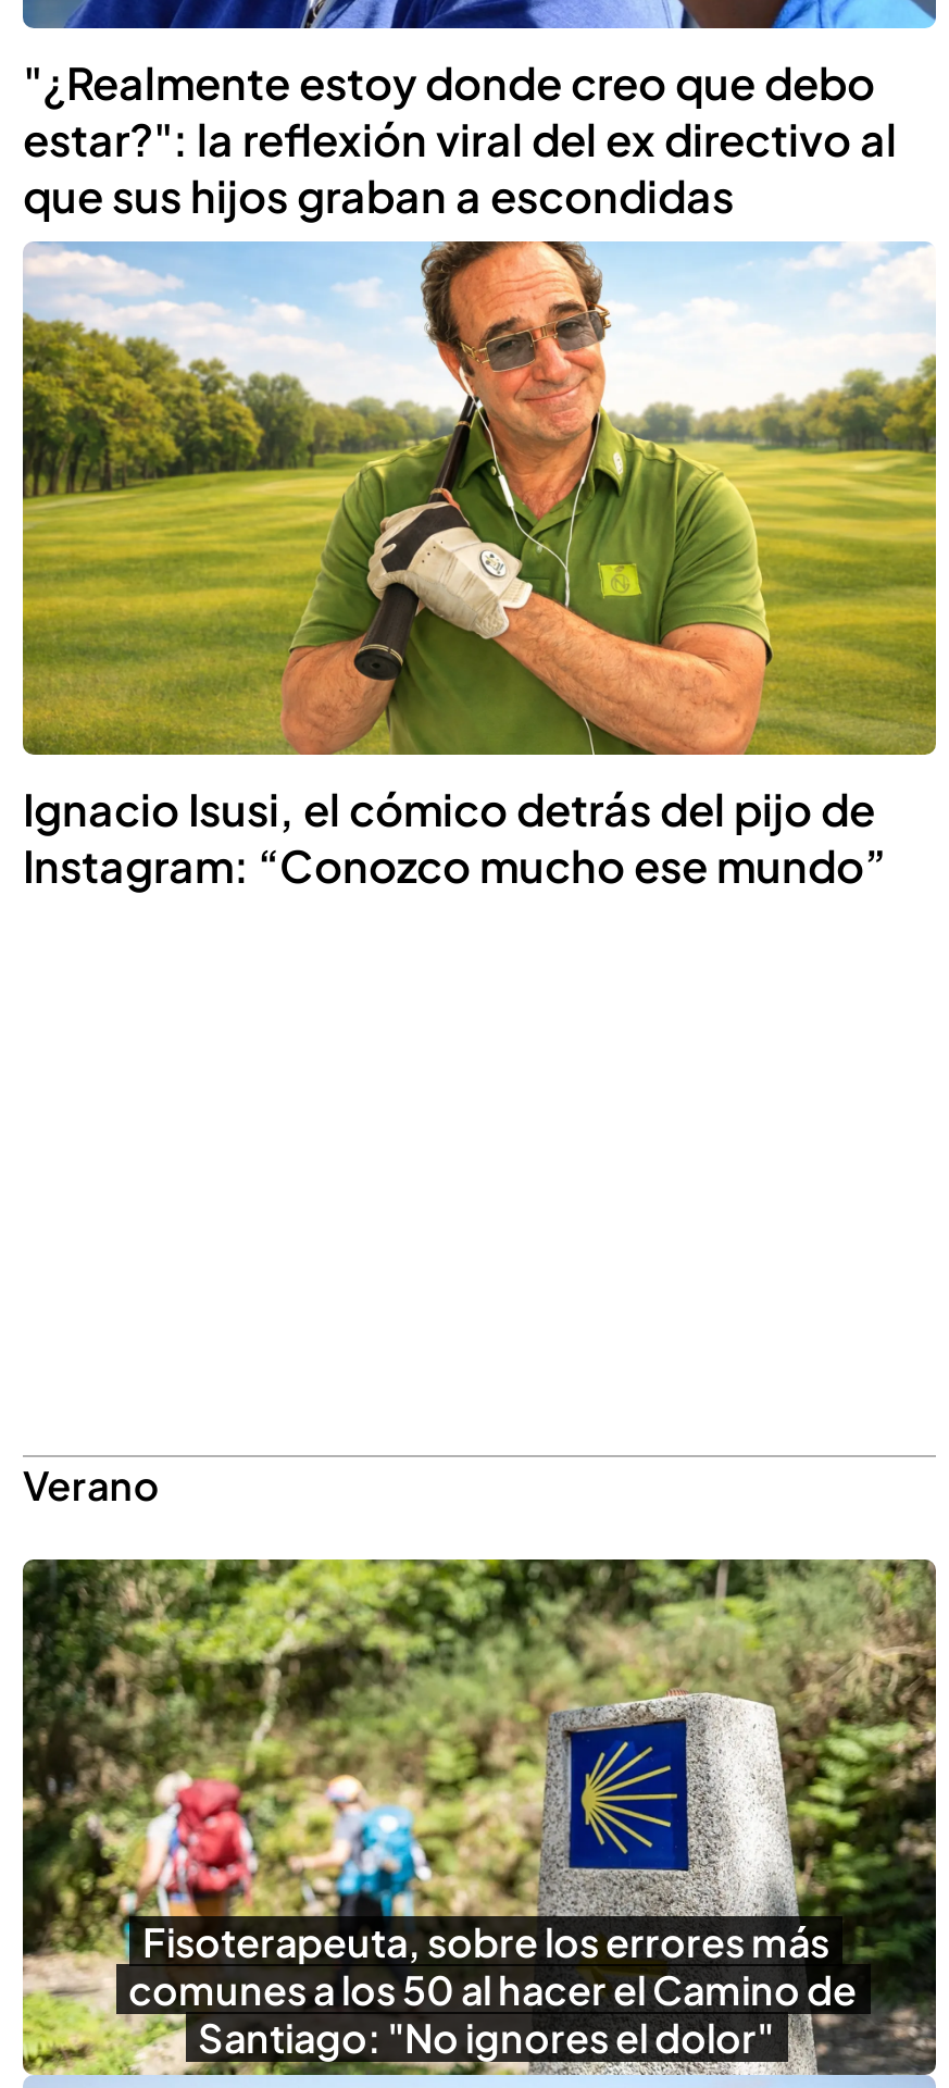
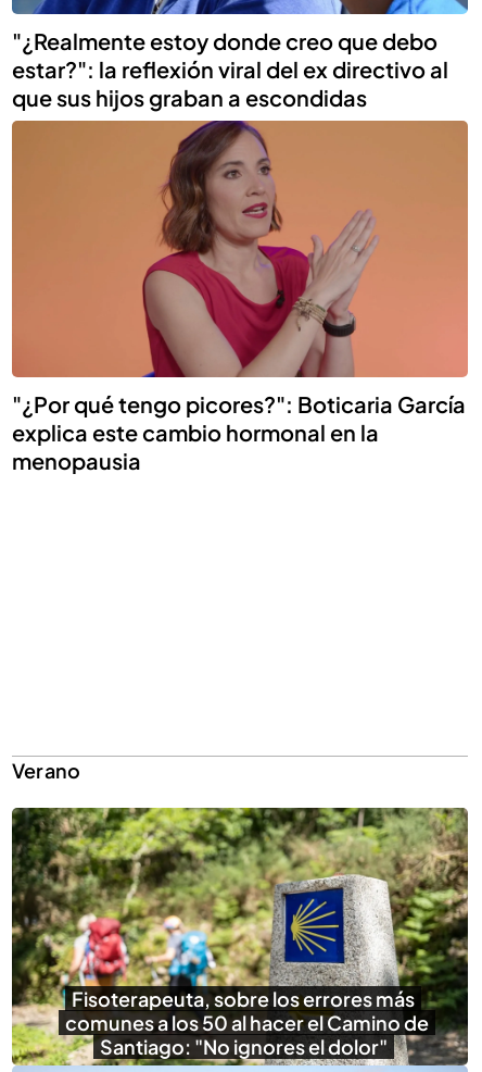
[21,239,938,892] [image] | Ignacio Isusi, el cómico detrás del pijo de | Instagram: “Conozco mucho ese mundo” -> [11,120,469,474] [image] | "¿Por qué tengo picores?": Boticaria García | explica este cambio hormonal en la | menopausia

